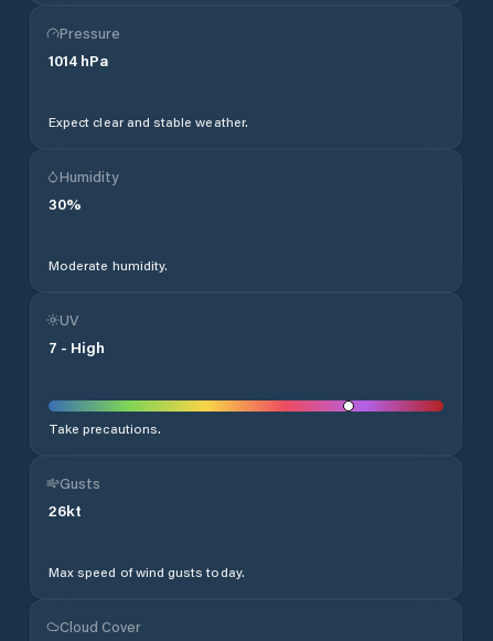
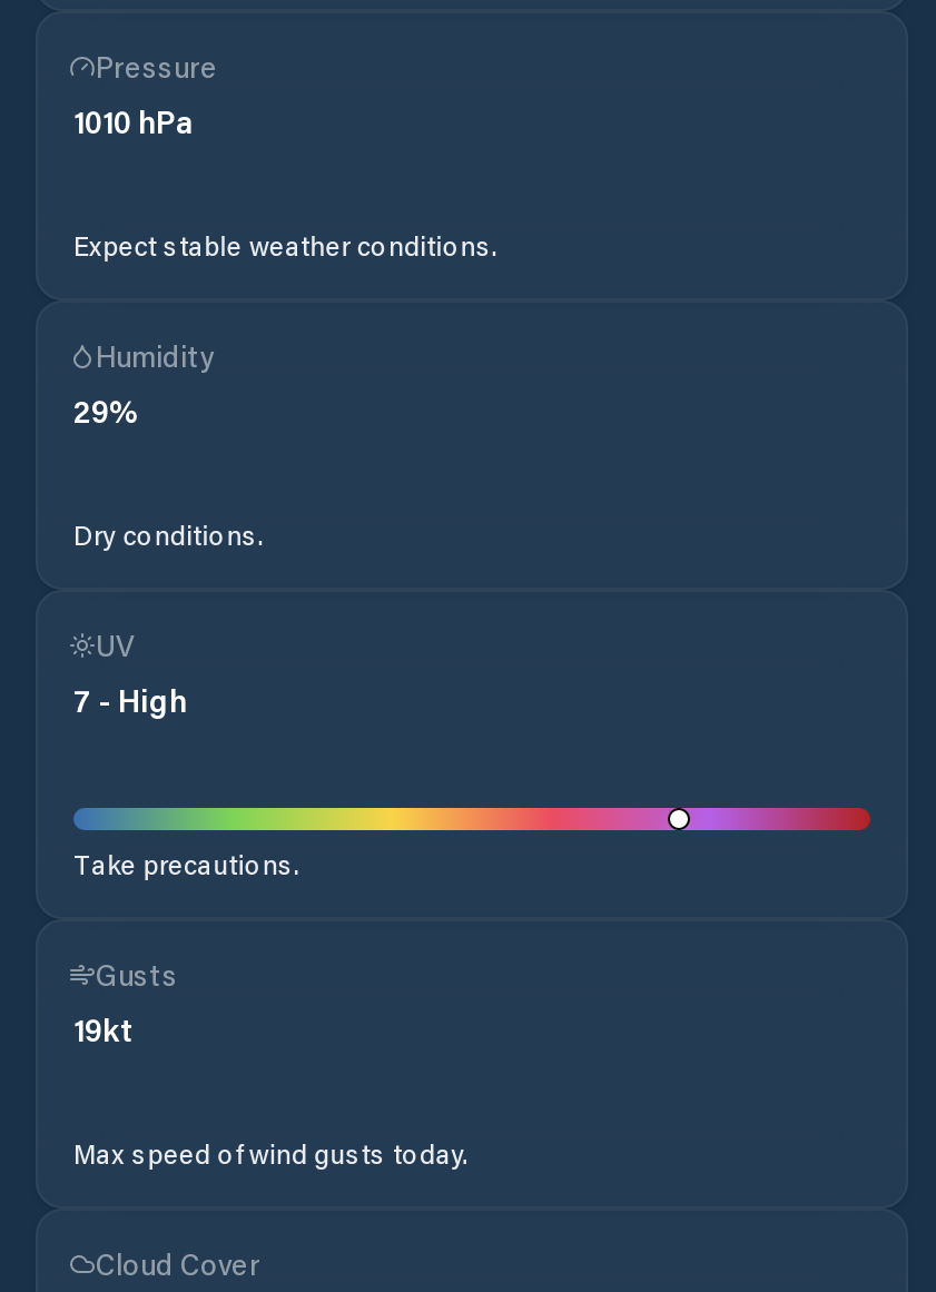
[49,50,108,71] 1014 hPa -> [73,100,194,142] 1010 hPa
[49,113,248,130] Expect clear and stable weather. -> [73,227,499,263] Expect stable weather conditions.
[49,193,82,214] 30% -> [73,389,140,432] 29%
[49,256,168,274] Moderate humidity. -> [73,516,265,552] Dry conditions.
[49,500,82,521] 26kt -> [73,1008,134,1051] 19kt

